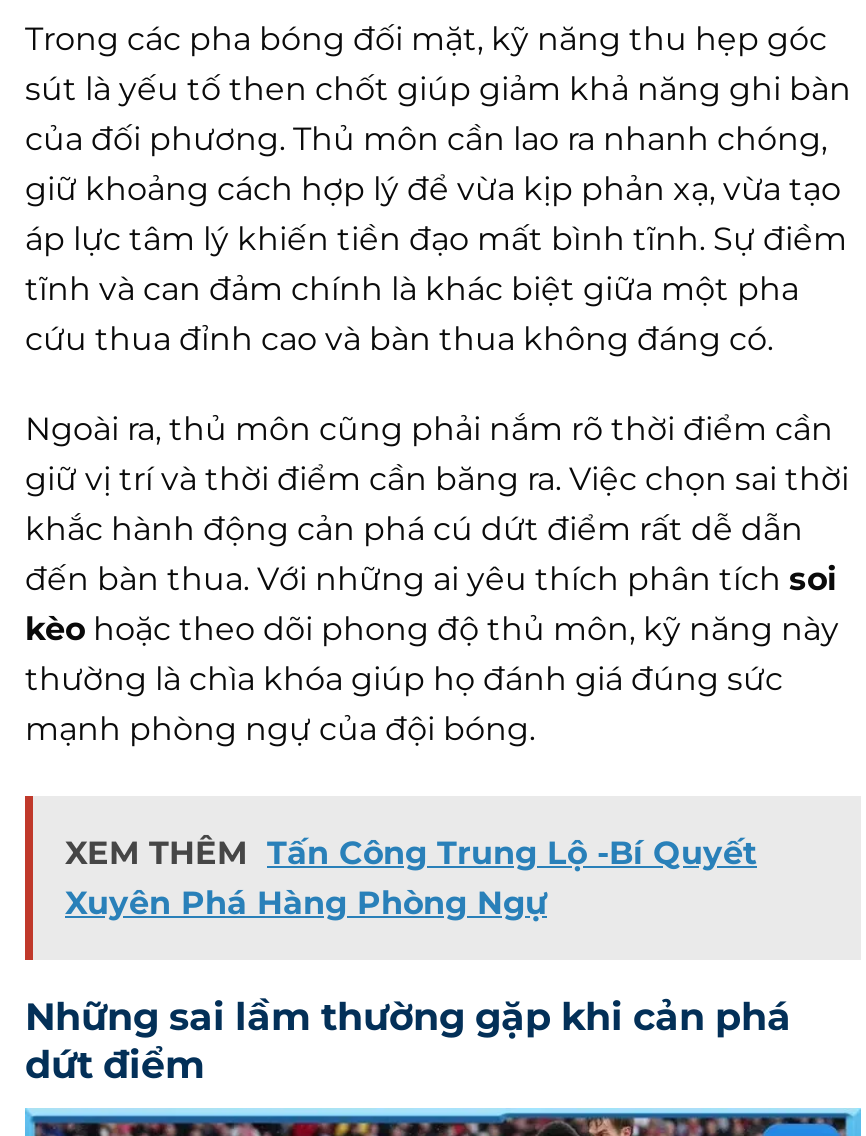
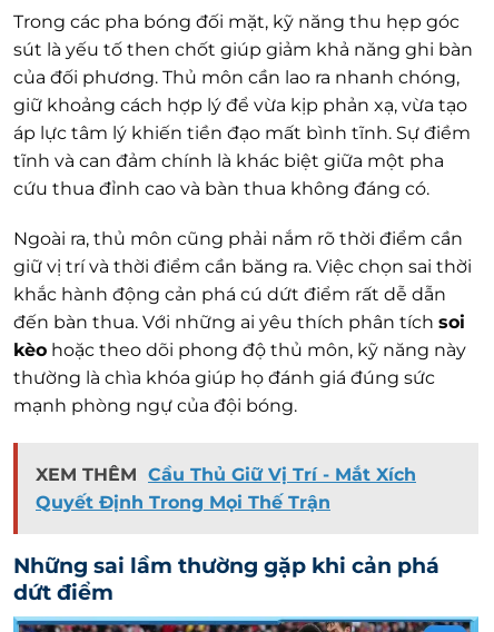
[65,834,757,922] XEM THÊM Tấn Công Trung Lộ -Bí Quyết | Xuyên Phá Hàng Phòng Ngự -> [36,464,416,513] XEM THÊM Cầu Thủ Giữ Vị Trí - Mắt Xích | Quyết Định Trong Mọi Thế Trận

